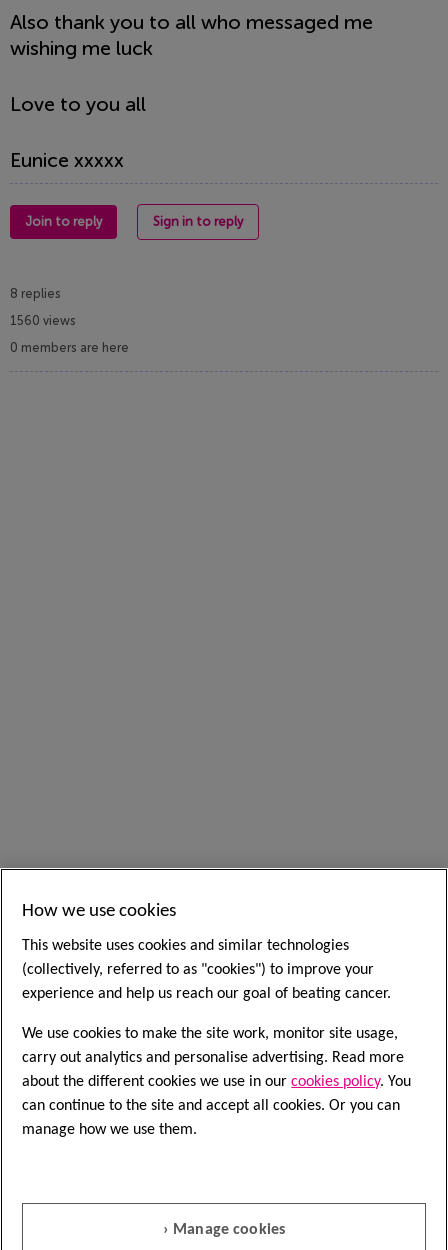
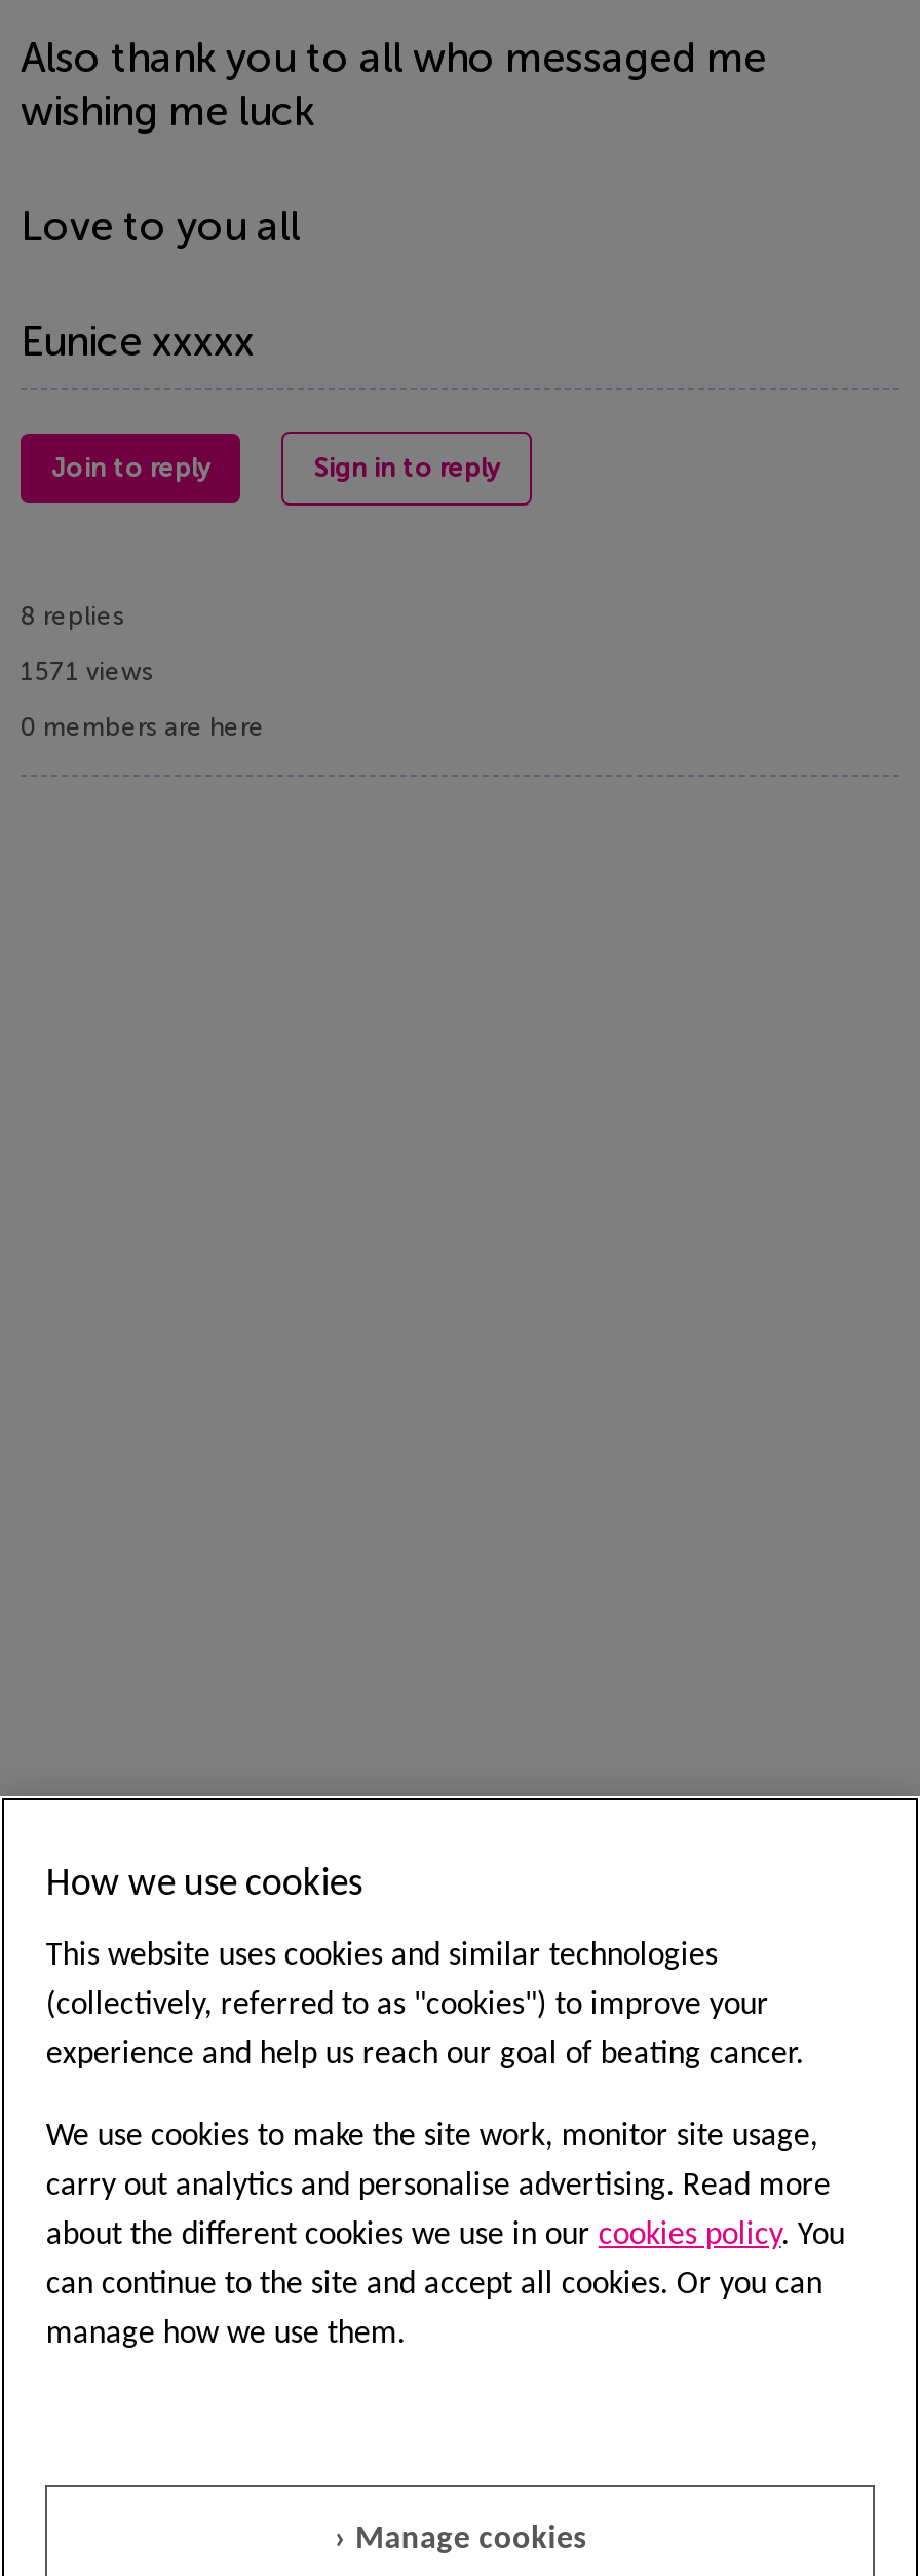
[10,313,76,328] 1560 views -> [21,656,154,686] 1571 views

